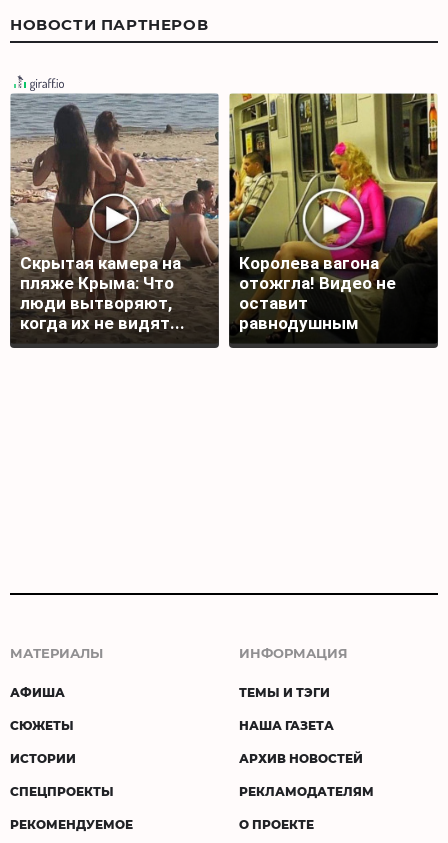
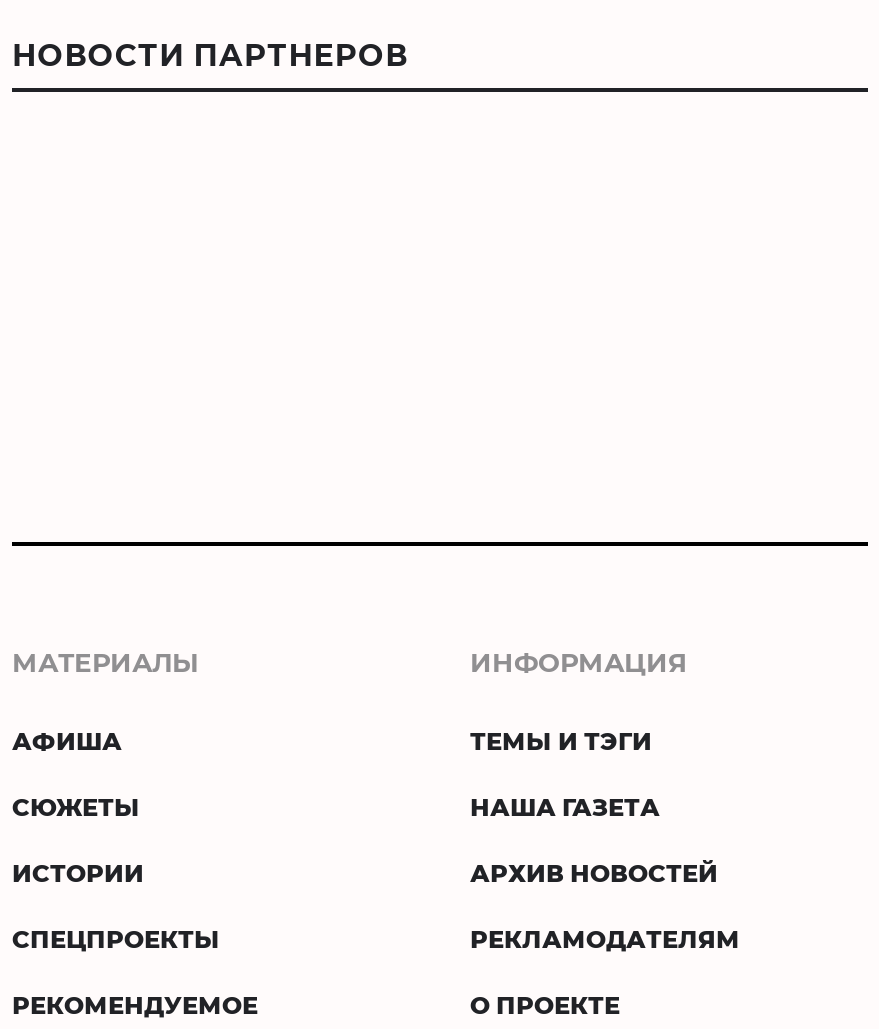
[9,75,220,349] [image] | Скрытая камера на | пляже Крыма: Что | люди вытворяют, | когда их не видят... -> none
[228,92,439,349] [image] | Королева вагона | отожгла! Видео не | оставит | равнодушным -> none

